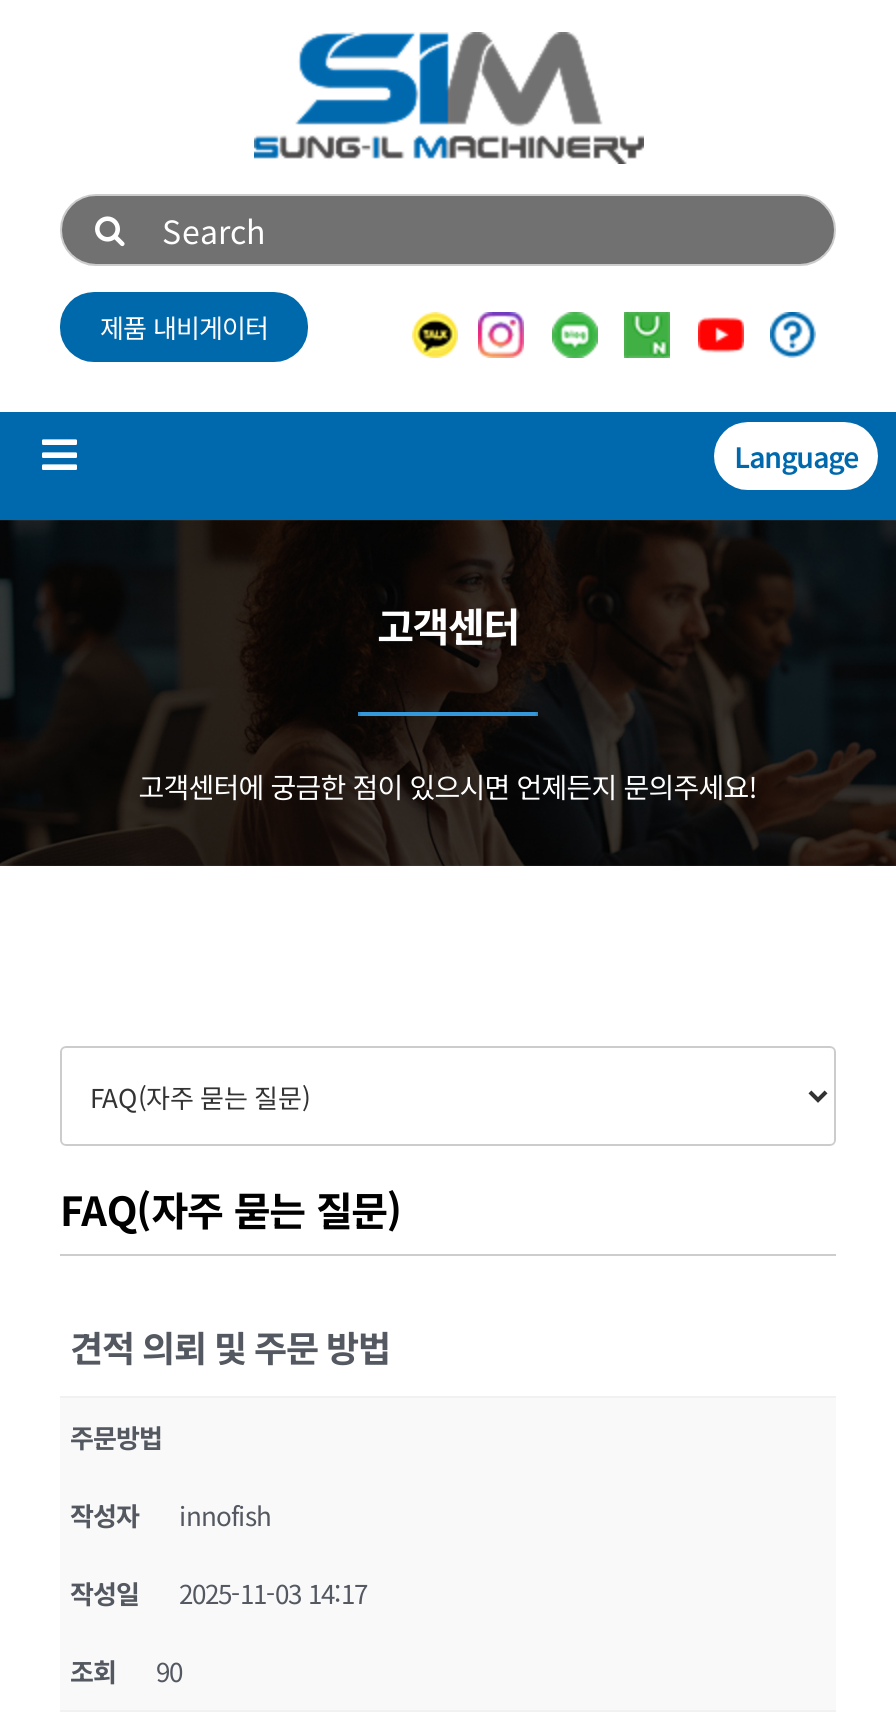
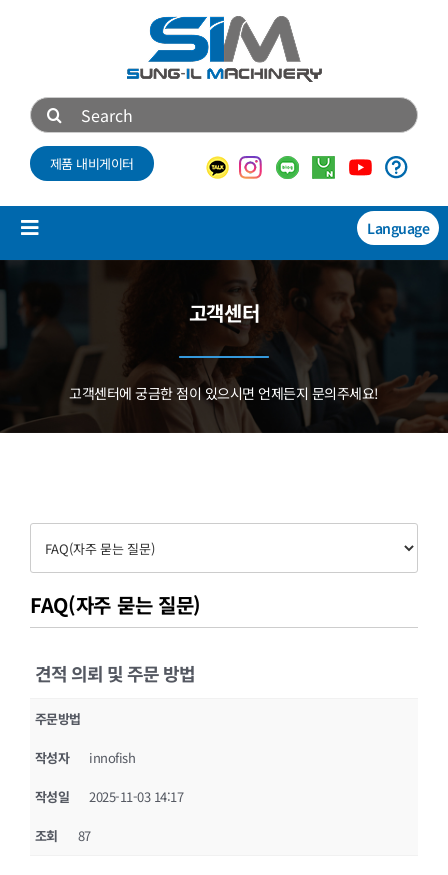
[70,1652,182,1690] 조회 90 -> [35,826,91,845] 조회 87

